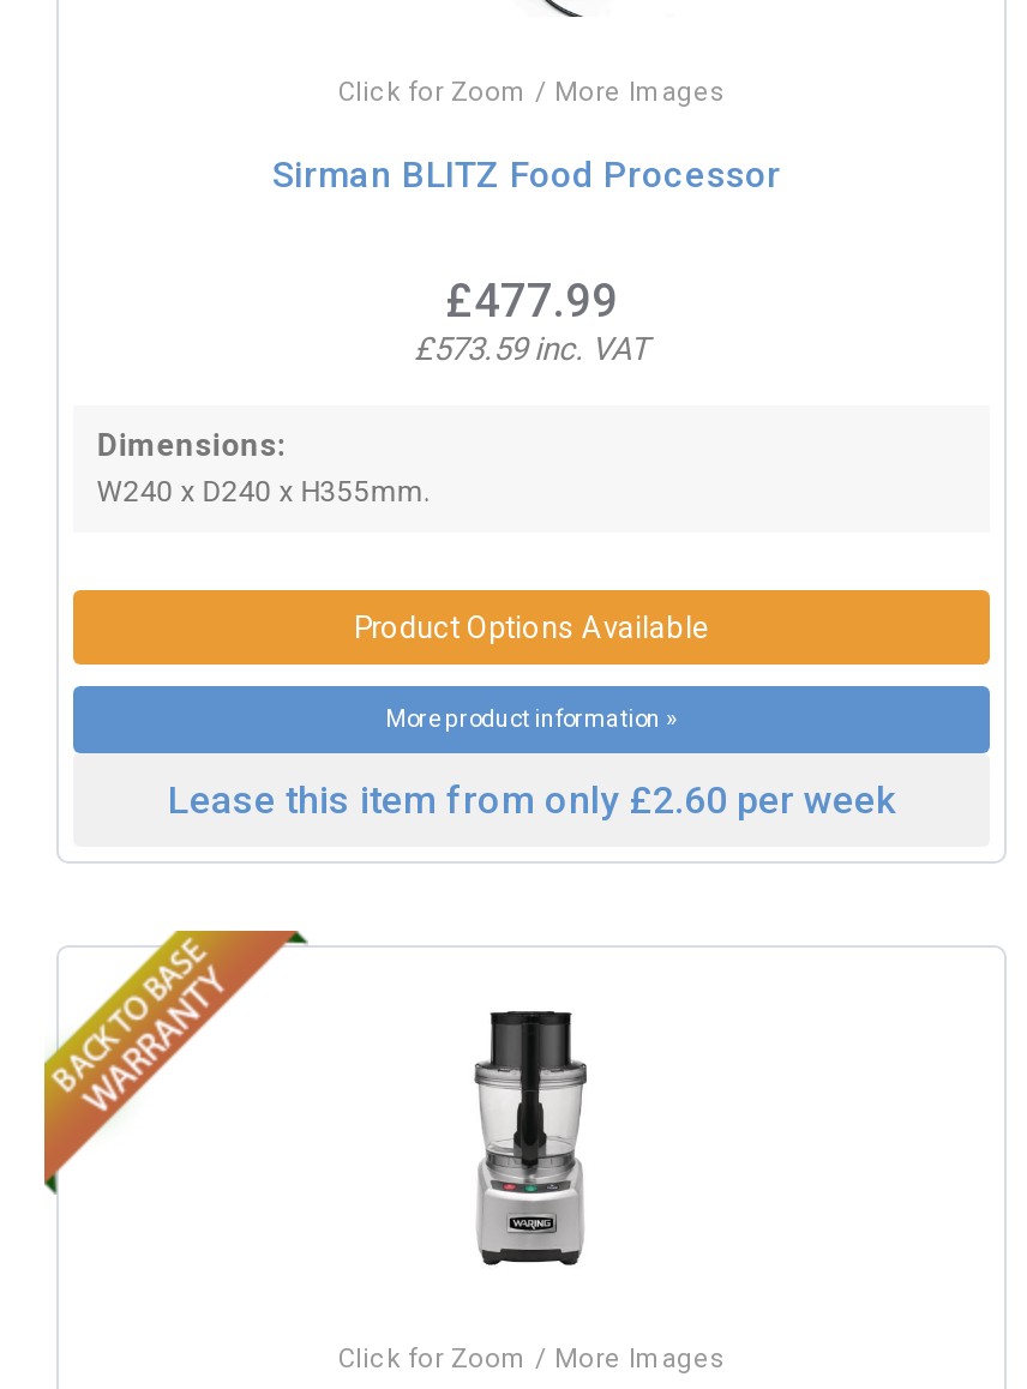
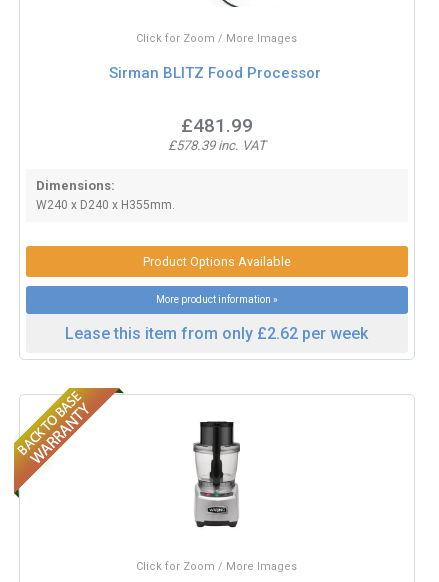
[445,274,618,329] £477.99 -> [181,114,253,137] £481.99
[414,331,649,367] £573.59 inc. VAT -> [168,138,266,153] £578.39 inc. VAT
[168,778,895,823] Lease this item from only £2.60 per week -> [65,324,368,343] Lease this item from only £2.62 per week

